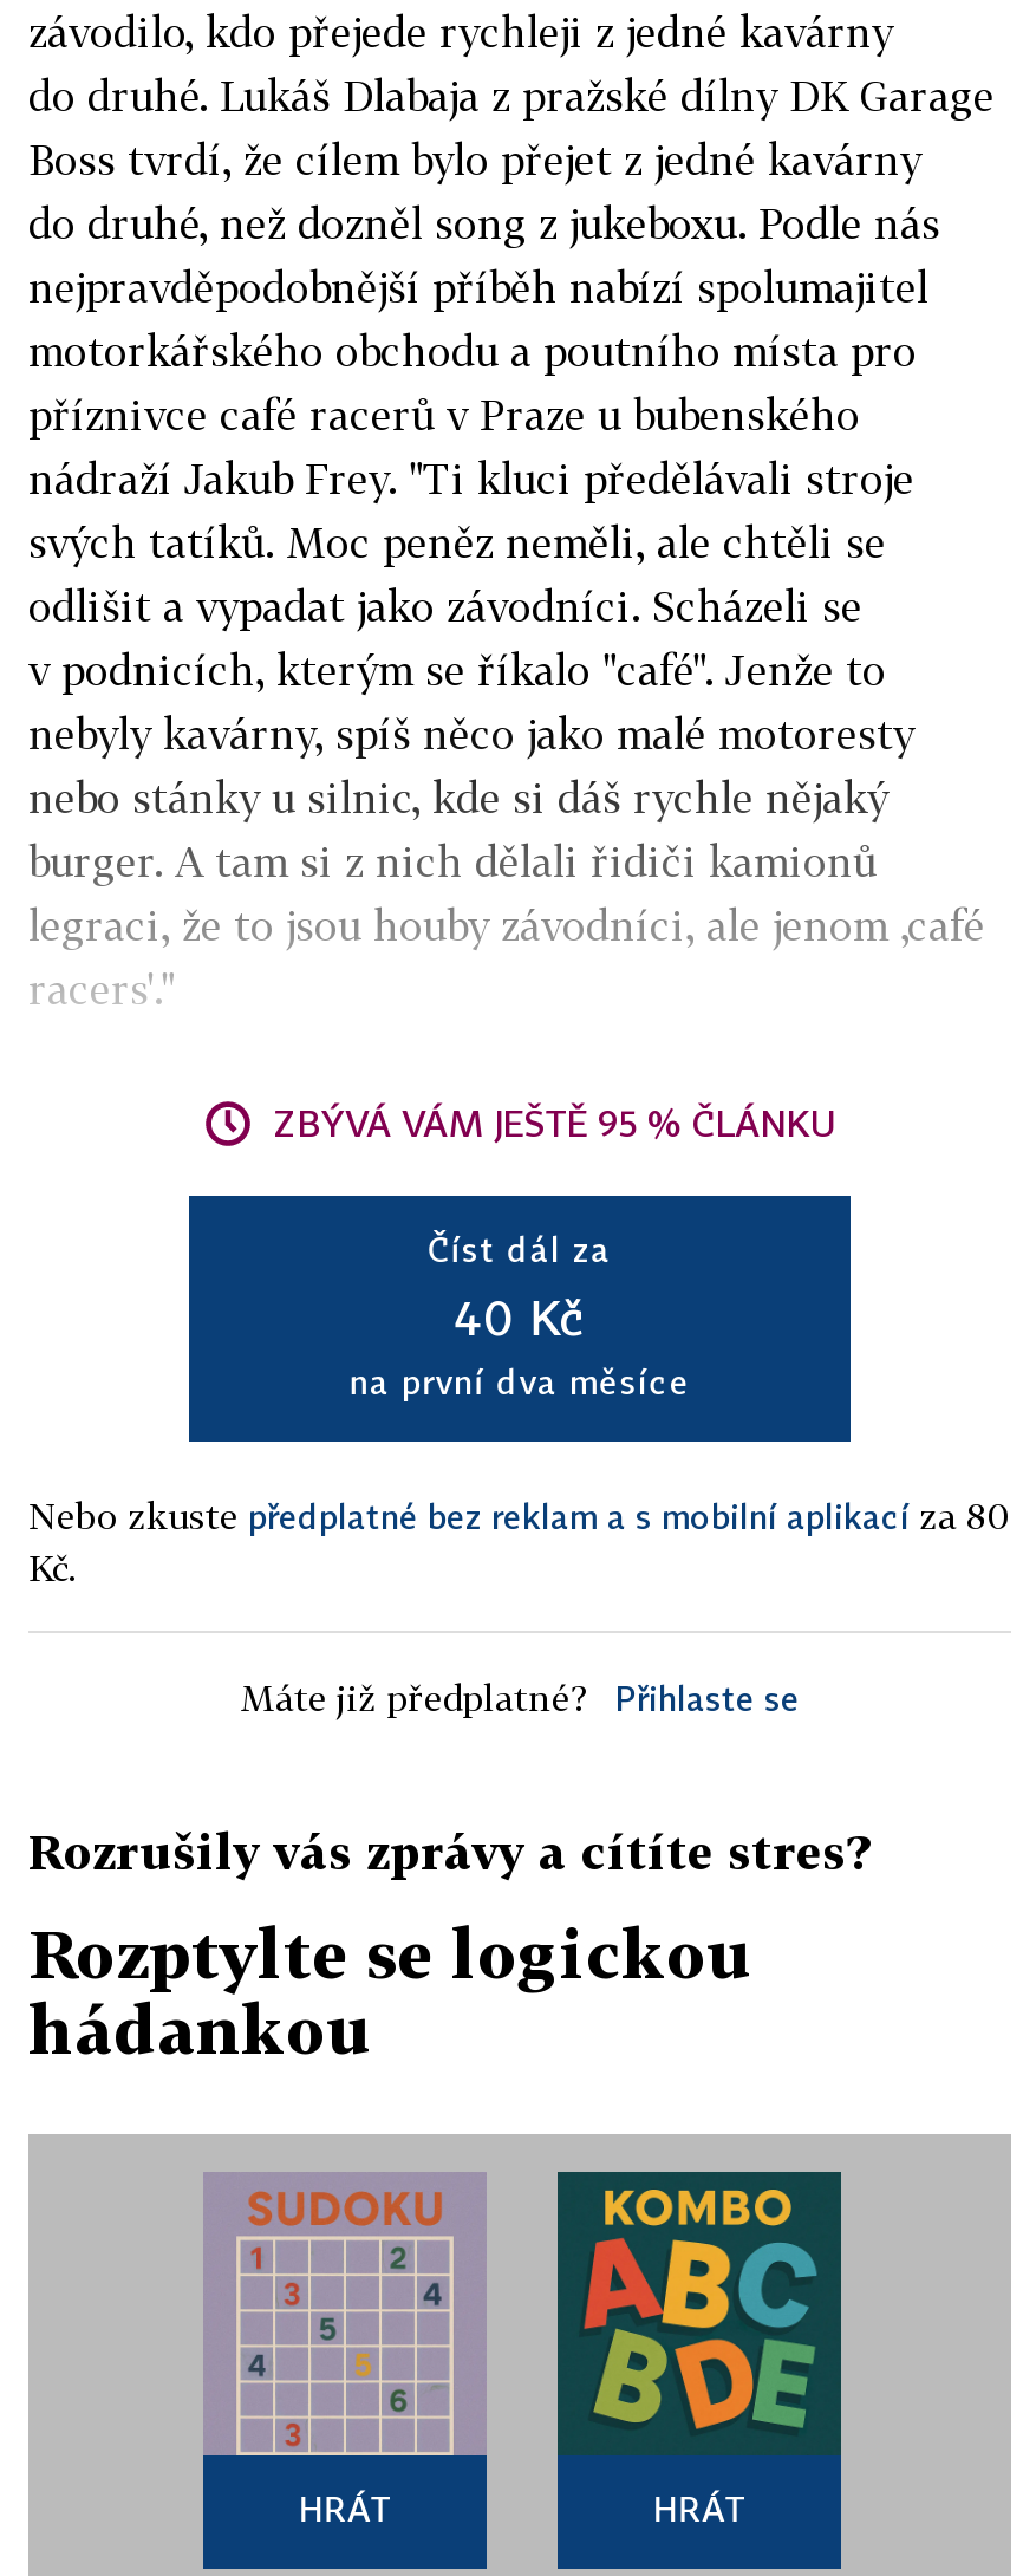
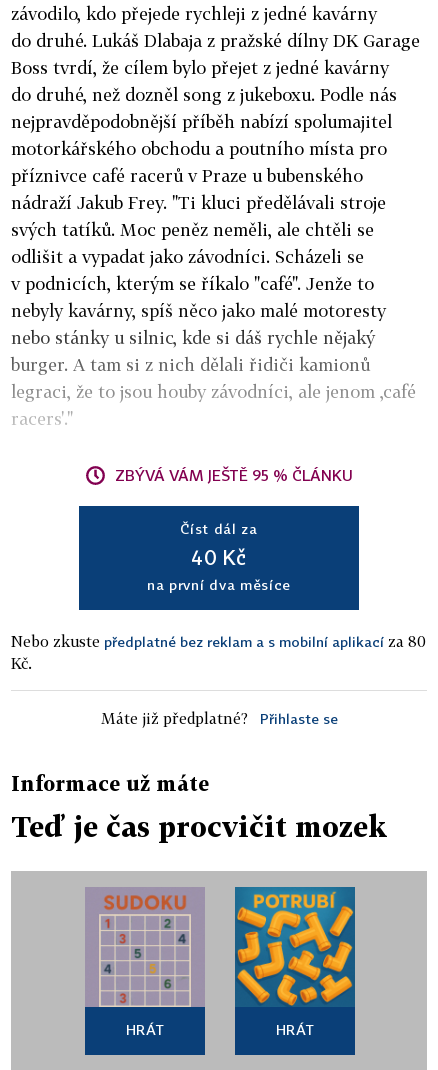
[28,1822,869,1879] Rozrušily vás zprávy a cítíte stres? -> [11,771,209,795] Informace už máte
[28,1914,754,2068] Rozptylte se logickou | hádankou -> [11,810,387,843] Teď je čas procvičit mozek
[558,2172,841,2455] [image] -> [235,887,355,1007] [image]

